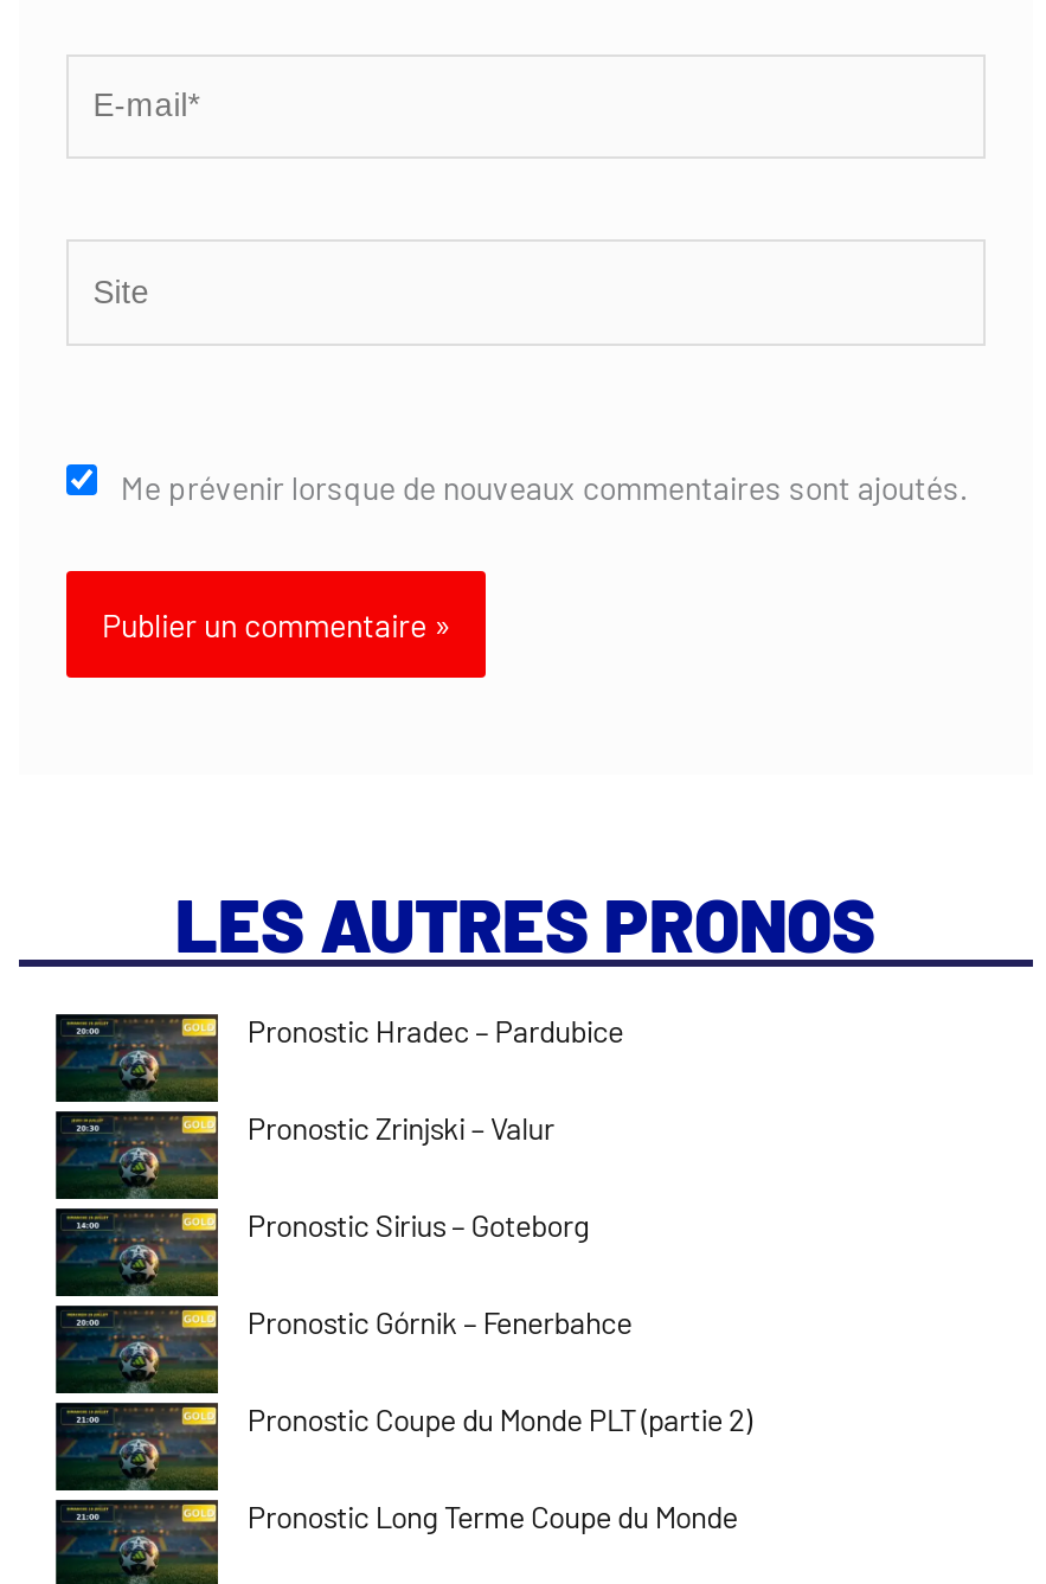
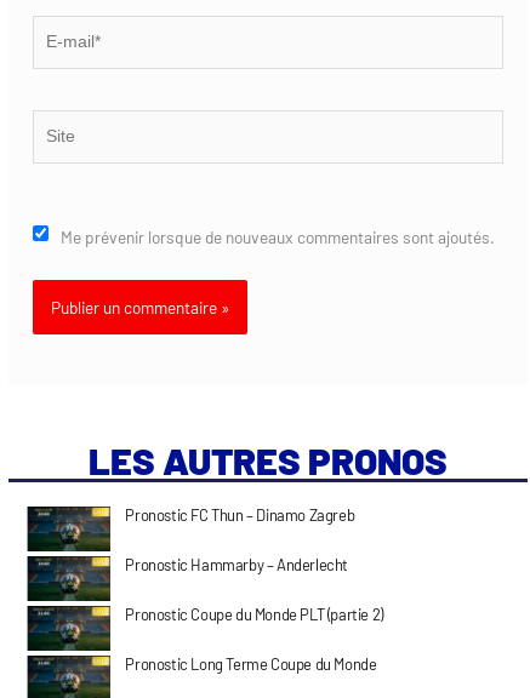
[247,1013,632,1342] Pronostic Hradec – Pardubice | Pronostic Zrinjski – Valur | Pronostic Sirius – Goteborg | Pronostic Górnik – Fenerbahce -> [125,505,354,574] Pronostic FC Thun – Dinamo Zagreb | Pronostic Hammarby – Anderlecht

